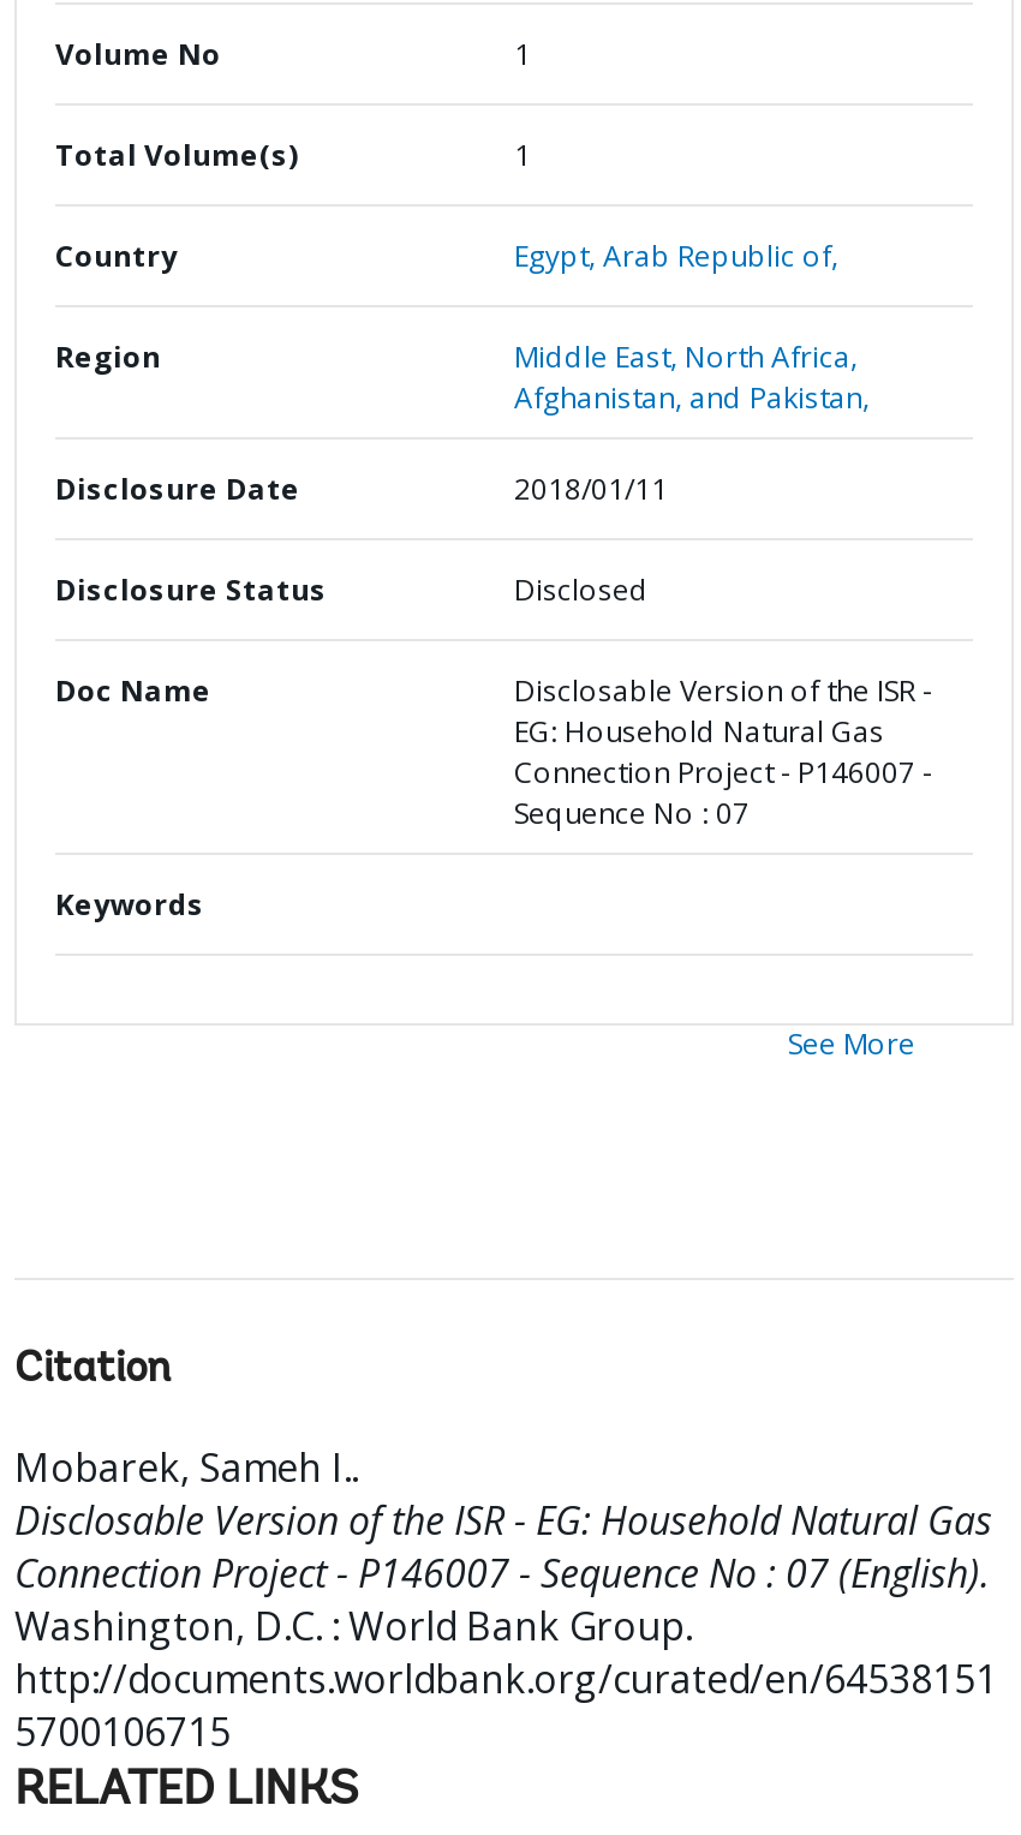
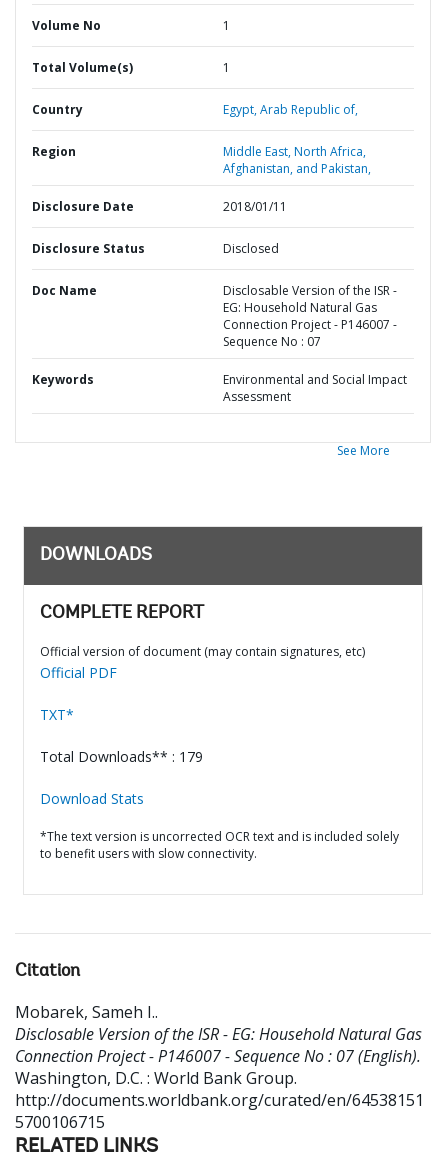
none -> [223,371,407,405] Environmental and Social Impact | Assessment
none -> [40,547,399,862] DOWNLOADS | COMPLETE REPORT | Official version of document (may contain signatures, etc) | Official PDF | TXT* | Total Downloads** : 179 | Download Stats | *The text version is uncorrected OCR text and is included solely | to benefit users with slow connectivity.

